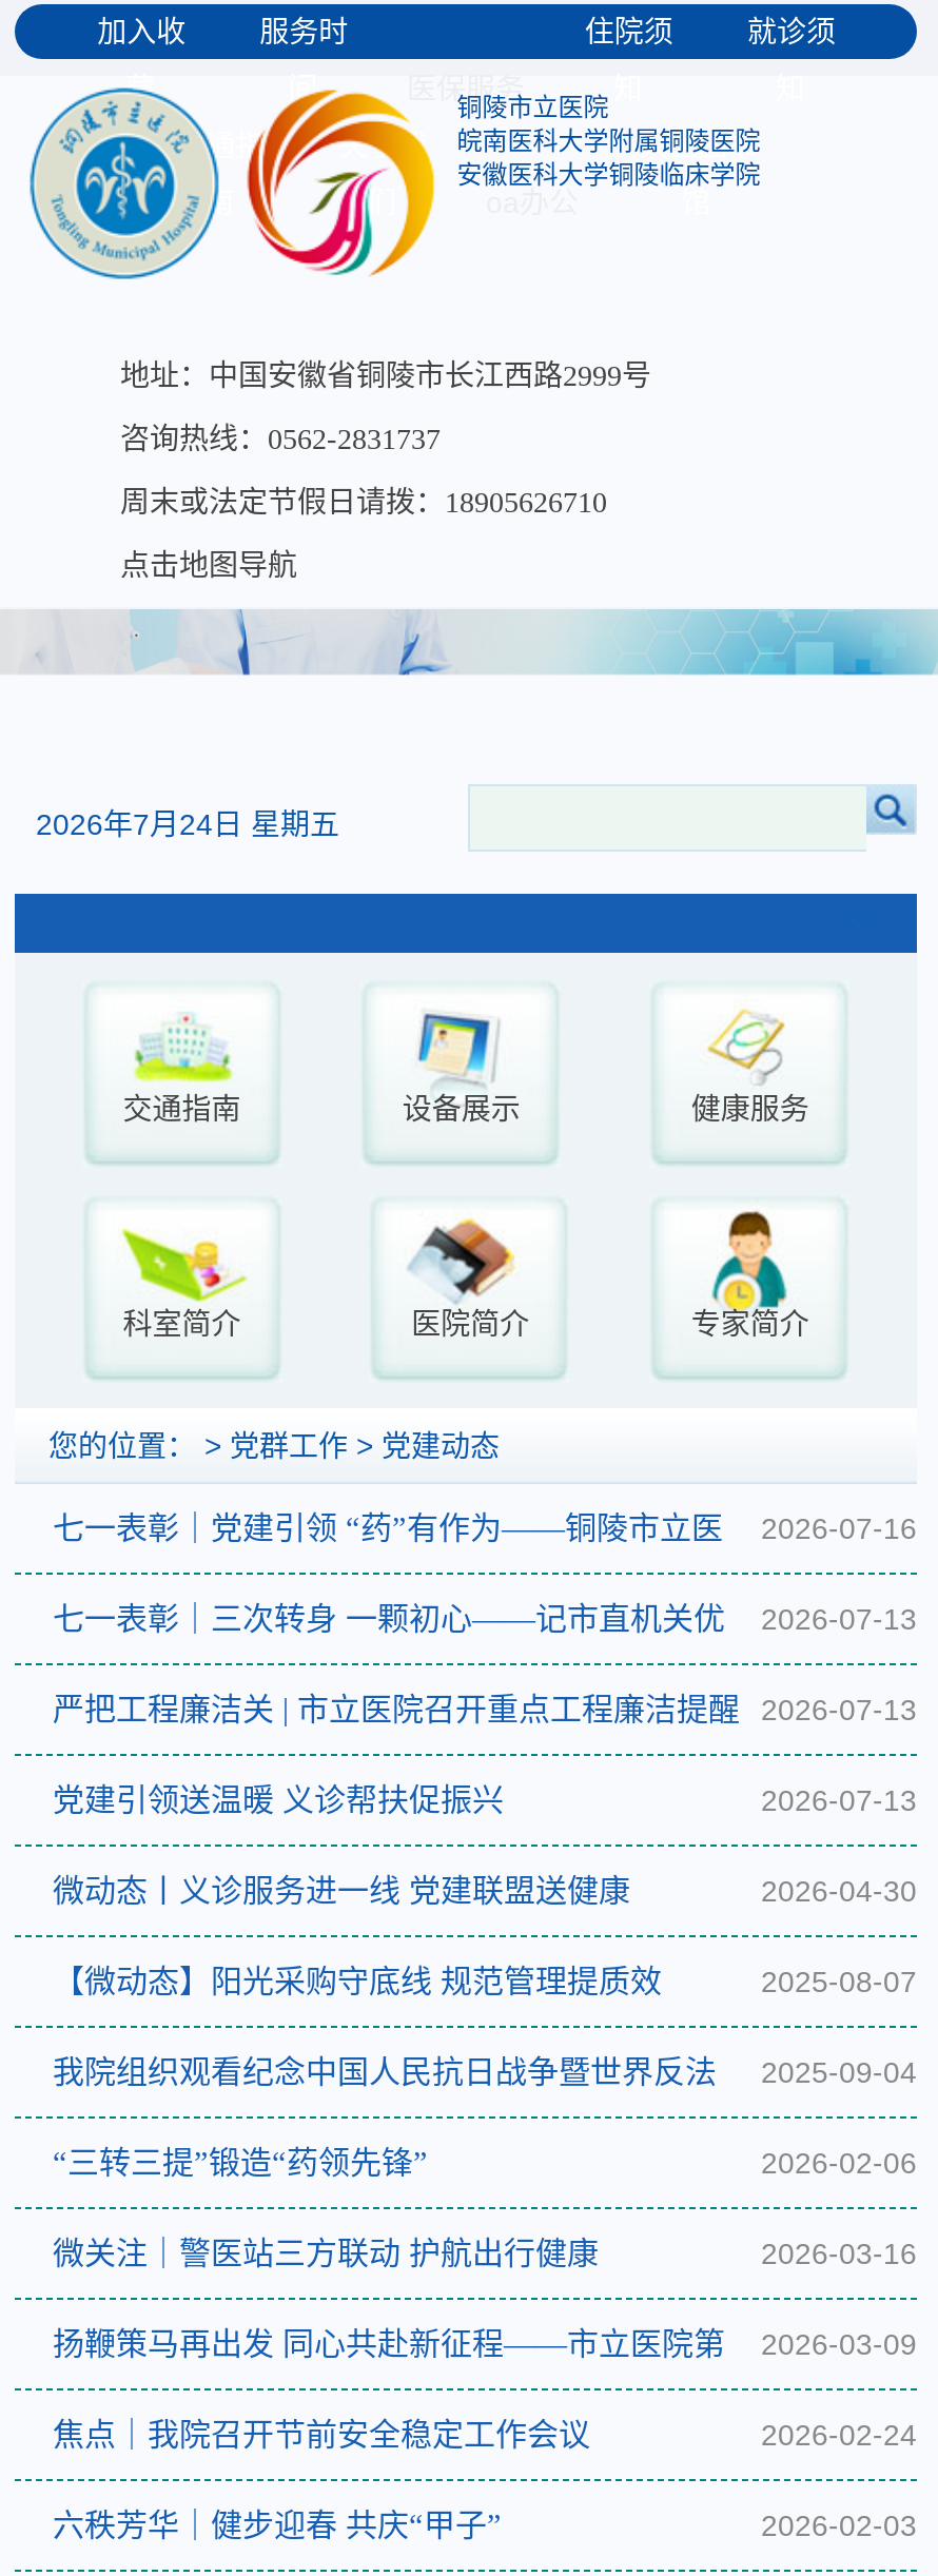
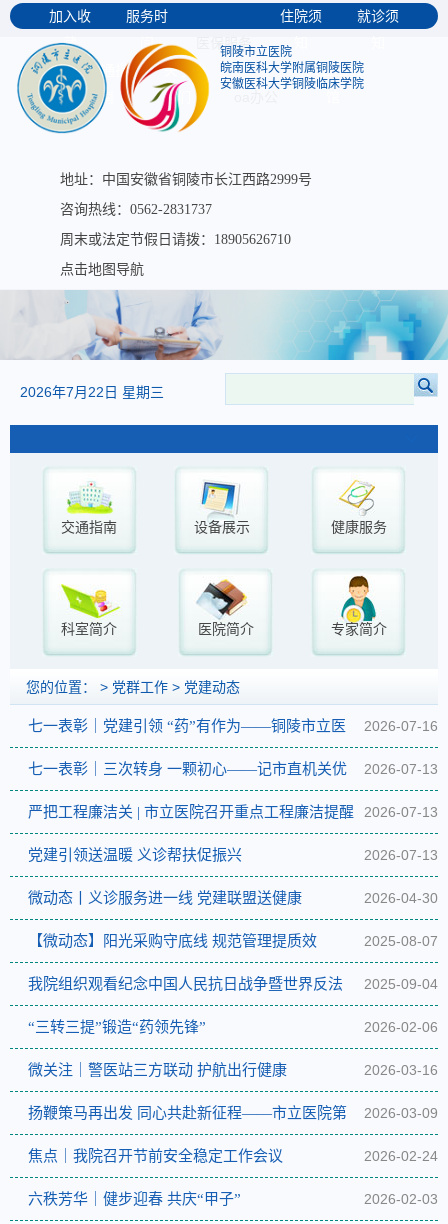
none -> [3,320,445,361] [image]
[36,807,339,841] 2026年7月24日 星期五 -> [20,384,164,400] 2026年7月22日 星期三

